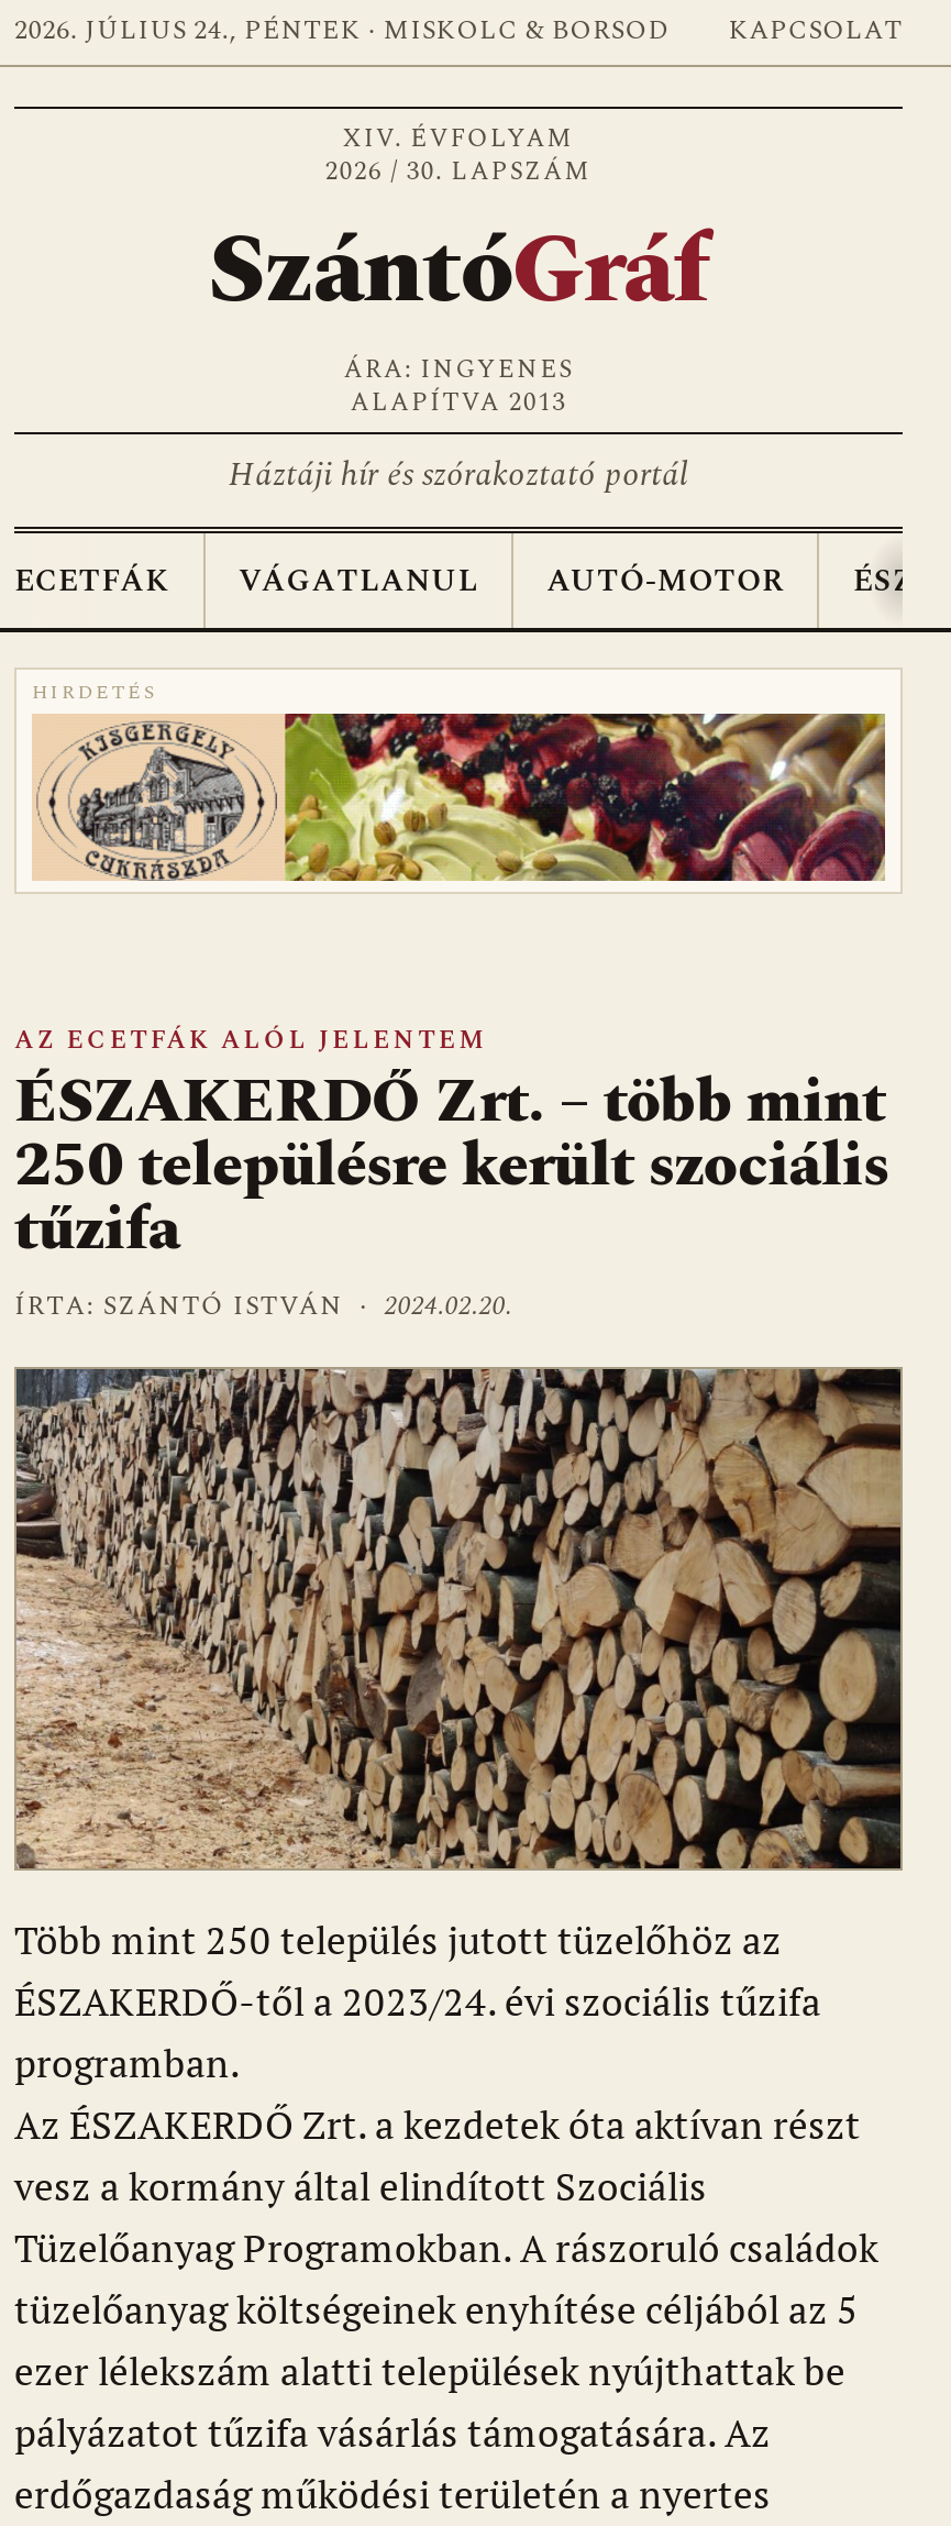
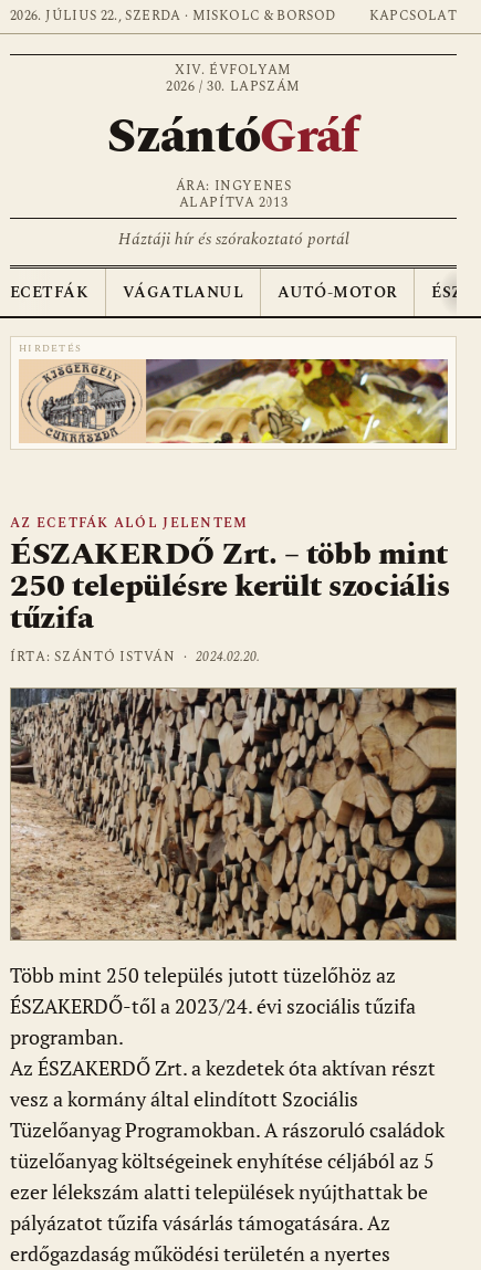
[14,10,668,52] 2026. JÚLIUS 24., PÉNTEK · MISKOLC & BORSOD -> [10,6,336,27] 2026. JÚLIUS 22., SZERDA · MISKOLC & BORSOD
[285,712,887,883] [image] -> [146,358,449,444] [image]

